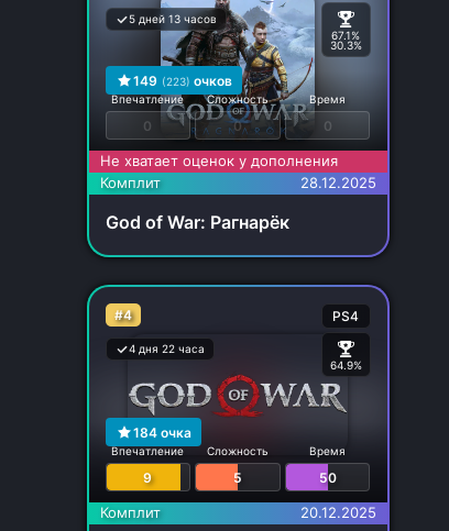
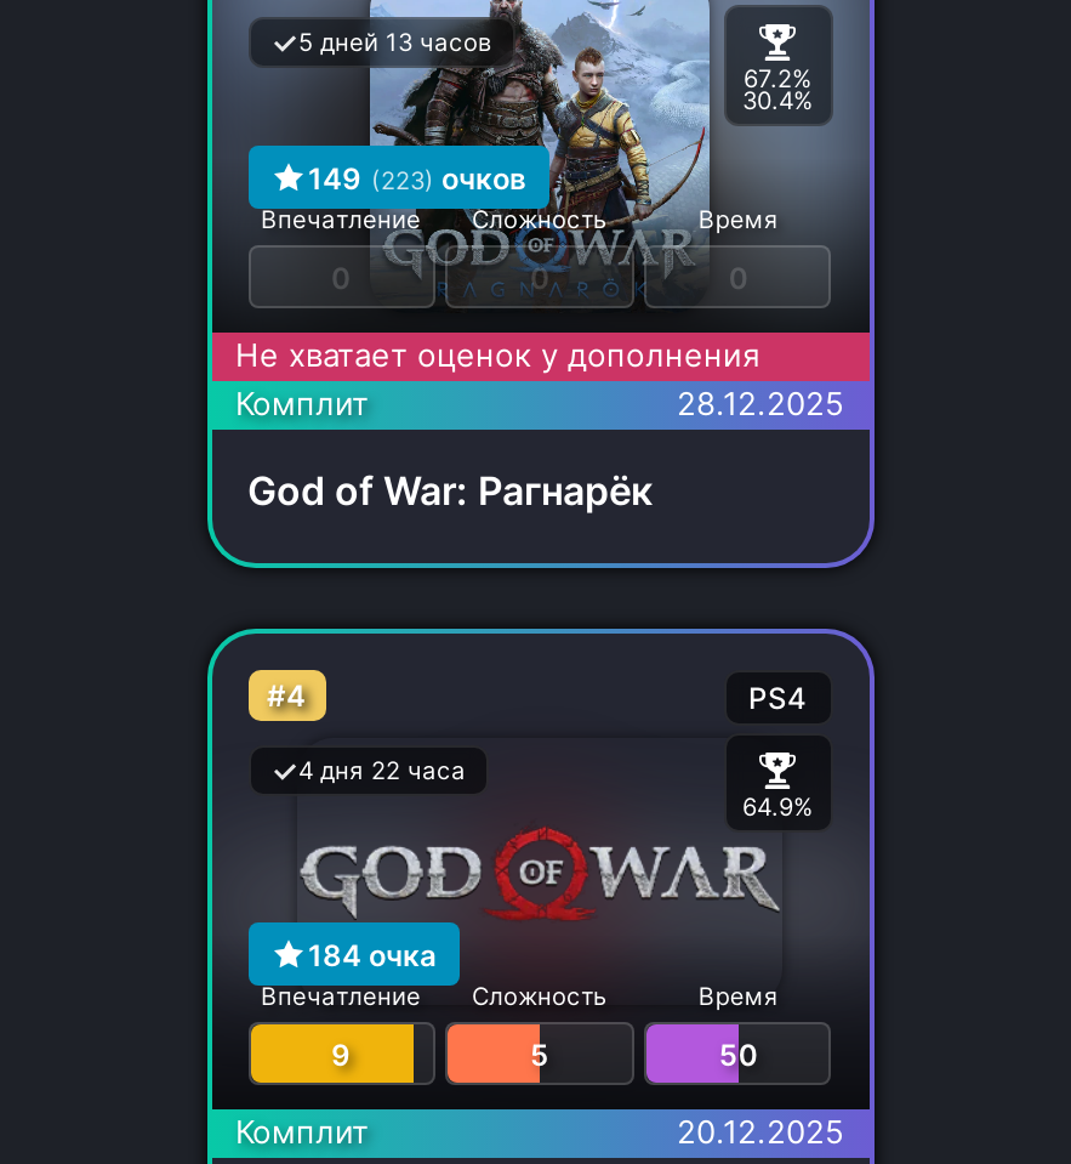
[331,29,360,42] 67.1% -> [744,63,811,92] 67.2%
[330,38,362,52] 30.3% -> [742,85,813,114] 30.4%

